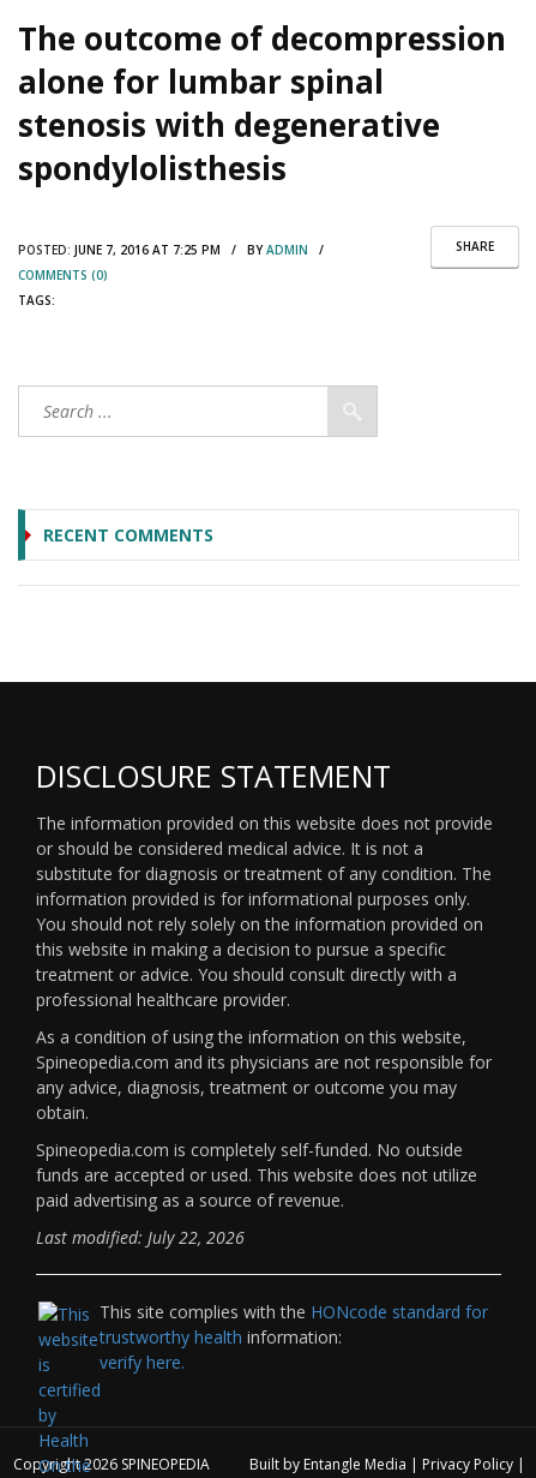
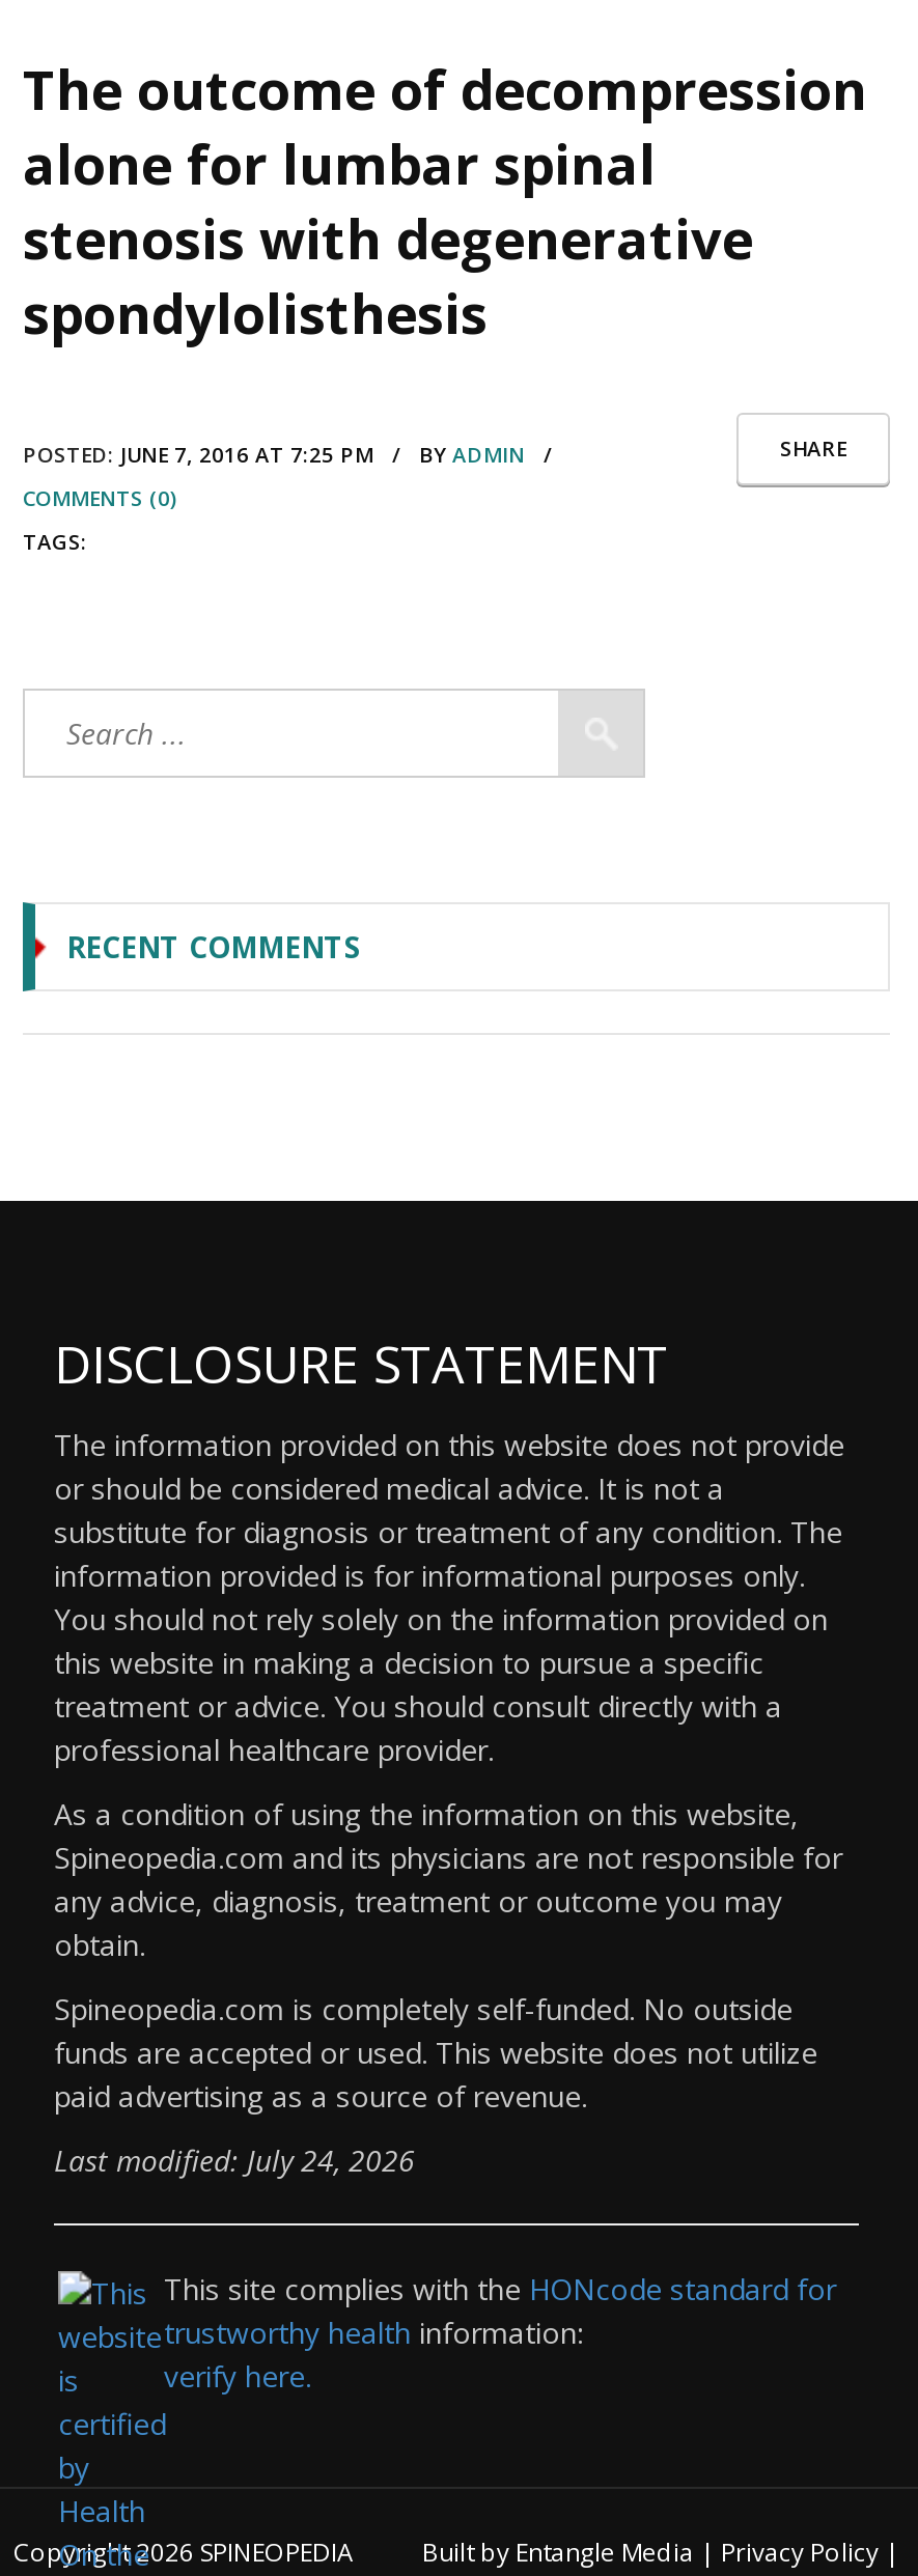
[36,1226,245,1249] Last modified: July 22, 2026 -> [54,2140,415,2180] Last modified: July 24, 2026

